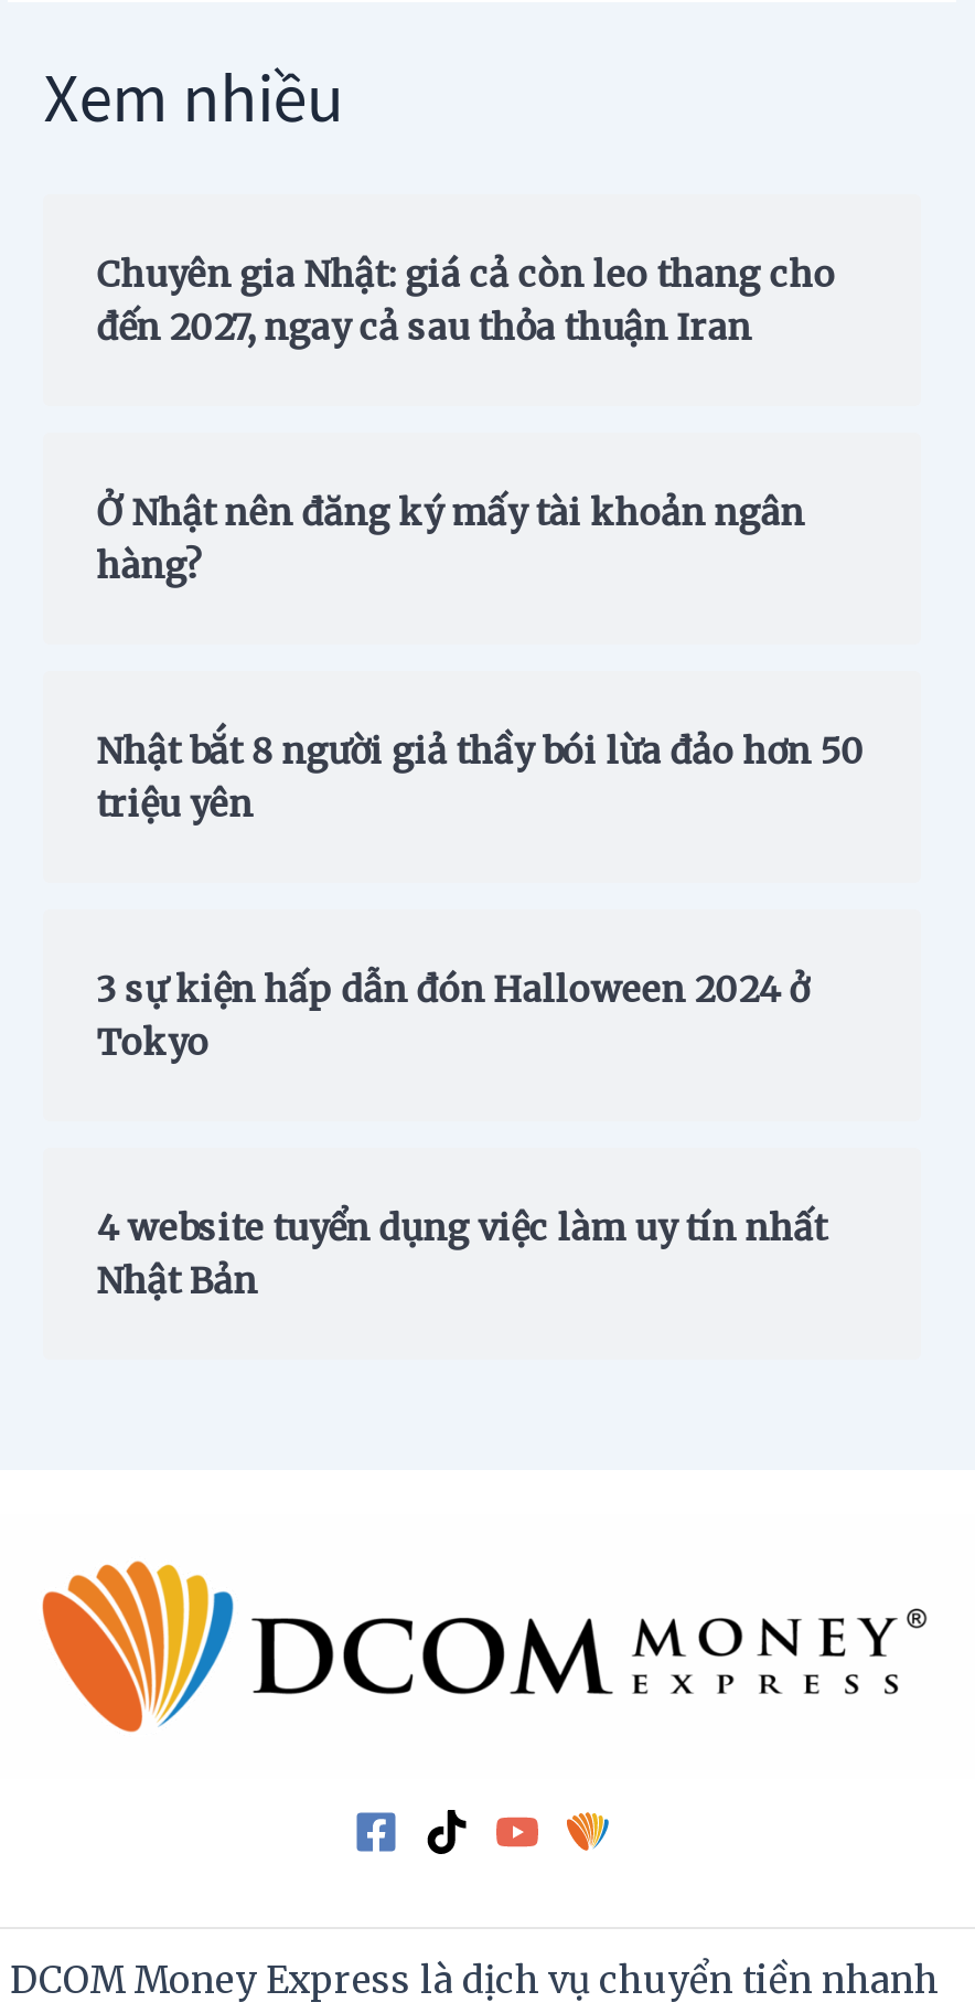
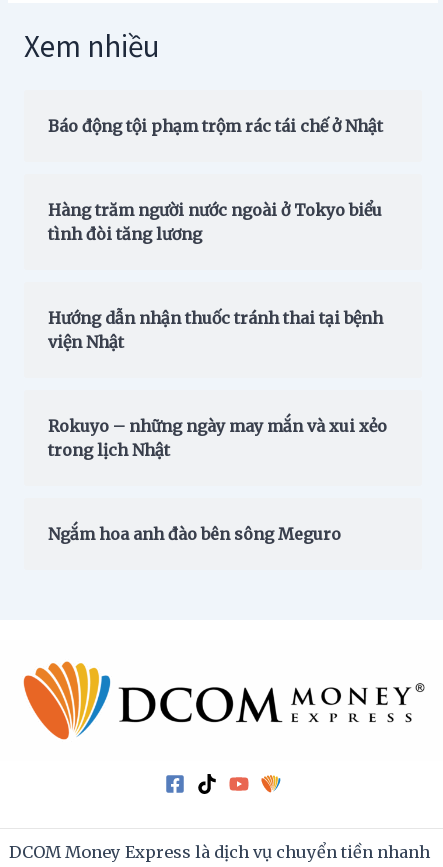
[97,251,836,348] Chuyên gia Nhật: giá cả còn leo thang cho | đến 2027, ngay cả sau thỏa thuận Iran -> [48,116,383,136] Báo động tội phạm trộm rác tái chế ở Nhật
[97,489,805,586] Ở Nhật nên đăng ký mấy tài khoản ngân | hàng? -> [48,200,382,244] Hàng trăm người nước ngoài ở Tokyo biểu | tình đòi tăng lương
[97,728,864,825] Nhật bắt 8 người giả thầy bói lừa đảo hơn 50 | triệu yên -> [48,308,383,352] Hướng dẫn nhận thuốc tránh thai tại bệnh | viện Nhật
[97,966,809,1063] 3 sự kiện hấp dẫn đón Halloween 2024 ở | Tokyo -> [48,416,387,460] Rokuyo – những ngày may mắn và xui xẻo | trong lịch Nhật
[97,1204,827,1301] 4 website tuyển dụng việc làm uy tín nhất | Nhật Bản -> [48,524,341,544] Ngắm hoa anh đào bên sông Meguro

